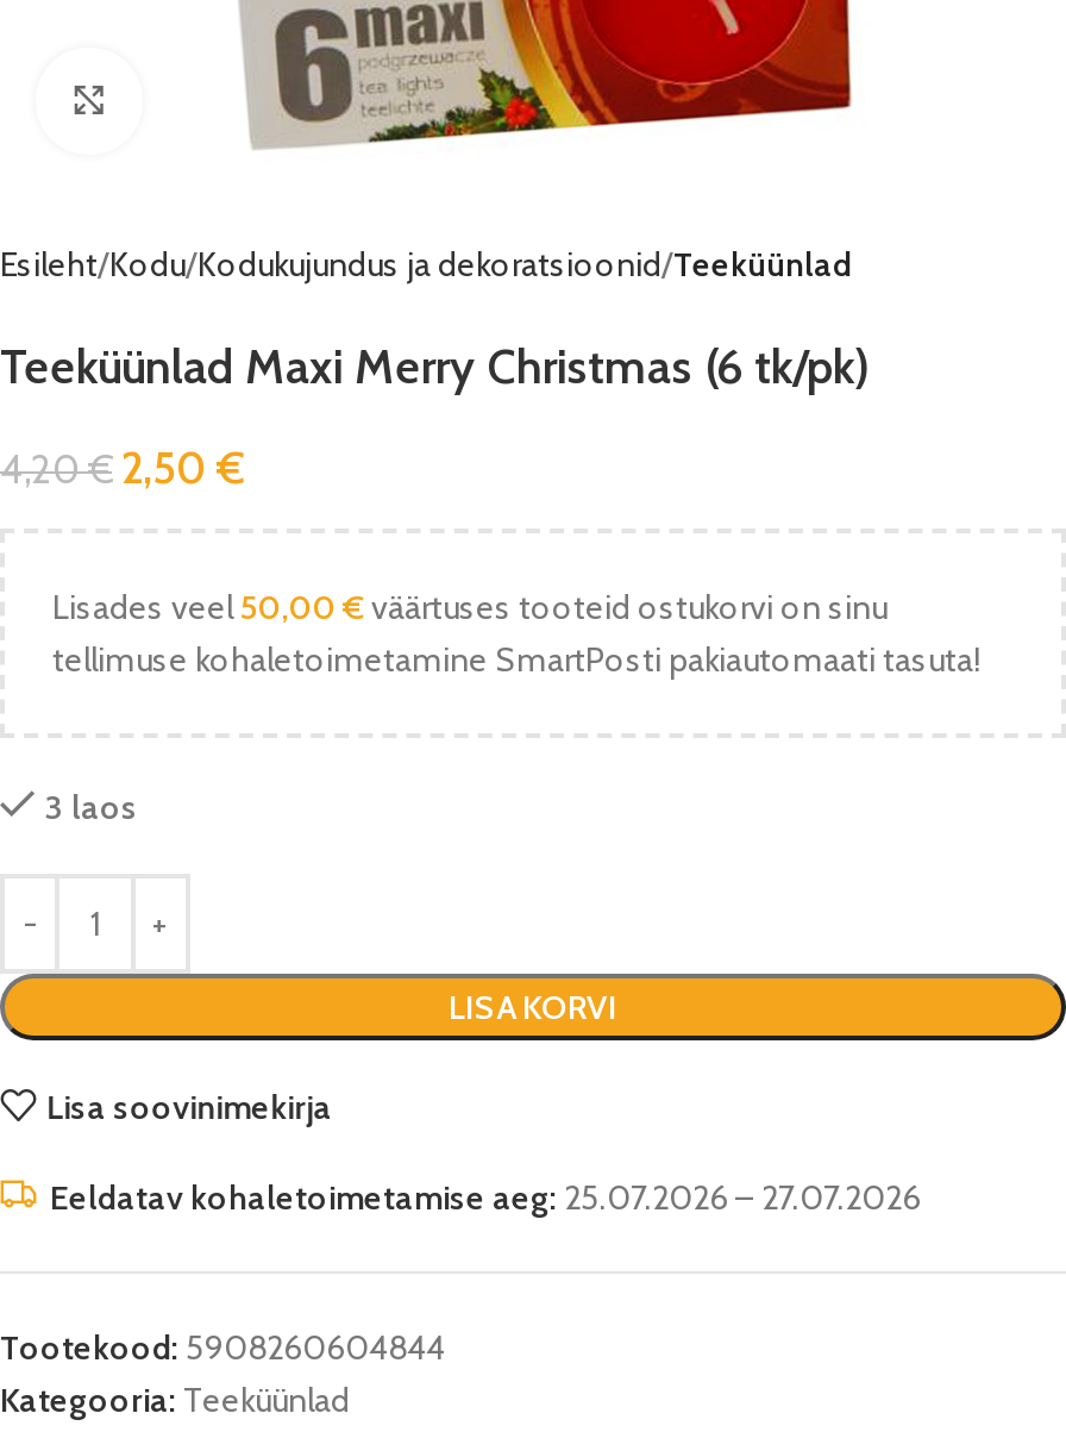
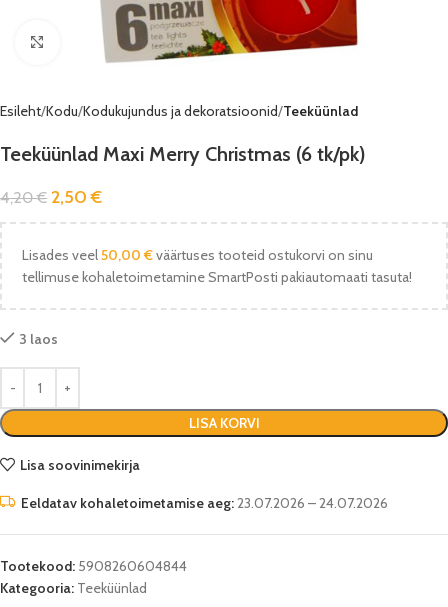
[50,1176,921,1219] Eeldatav kohaletoimetamise aeg: 25.07.2026 – 27.07.2026 -> [21,494,388,512] Eeldatav kohaletoimetamise aeg: 23.07.2026 – 24.07.2026

